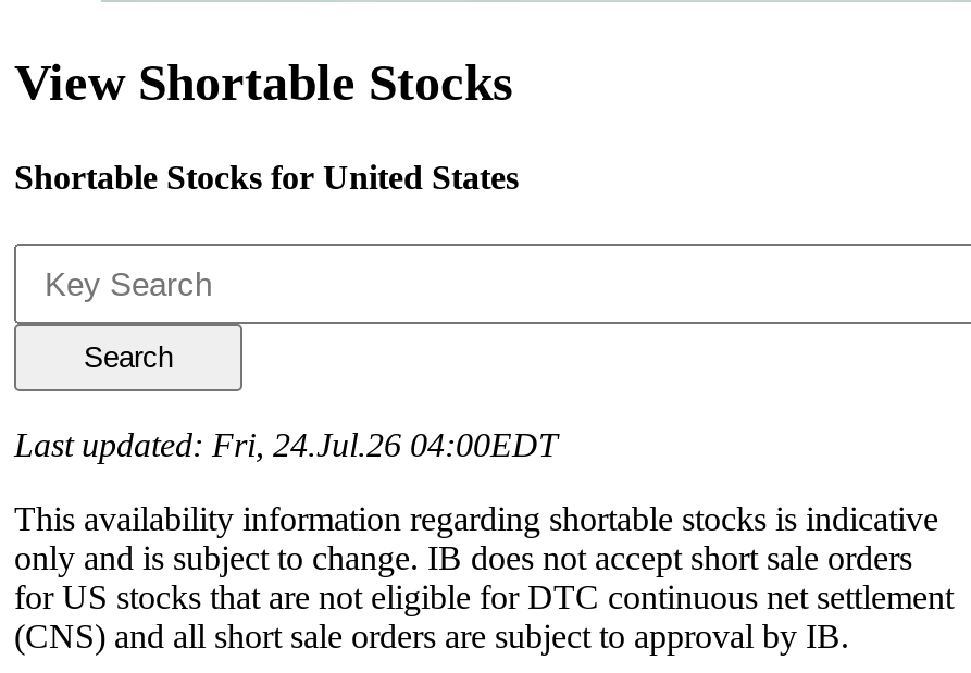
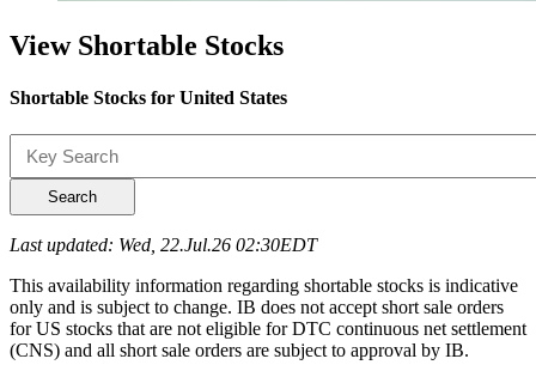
[14,427,558,464] Last updated: Fri, 24.Jul.26 04:00EDT -> [10,235,317,255] Last updated: Wed, 22.Jul.26 02:30EDT

